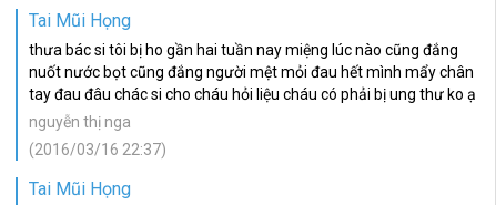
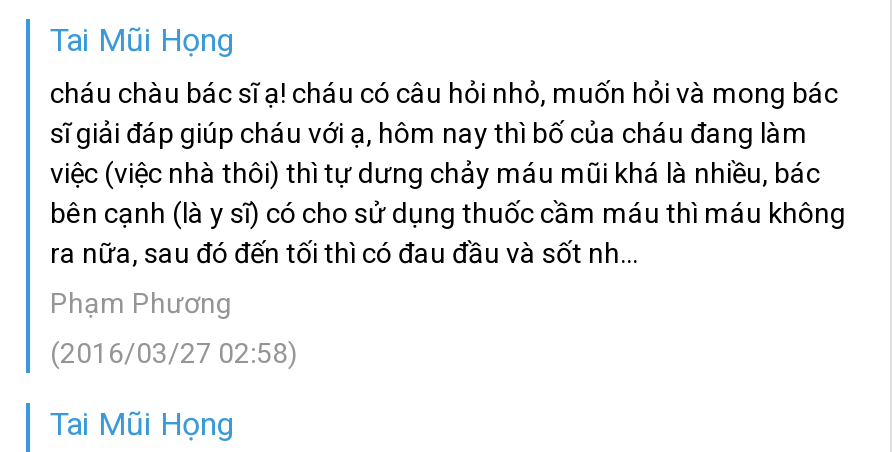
[29,41,476,103] thưa bác si tôi bị ho gần hai tuần nay miệng lúc nào cũng đắng | nuốt nước bọt cũng đắng người mệt mỏi đau hết mình mẩy chân | tay đau đâu chác si cho cháu hỏi liệu cháu có phải bị ung thư ko ạ -> [50,77,846,269] cháu chàu bác sĩ ạ! cháu có câu hỏi nhỏ, muốn hỏi và mong bác | sĩ giải đáp giúp cháu với ạ, hôm nay thì bố của cháu đang làm | việc (việc nhà thôi) thì tự dưng chảy máu mũi khá là nhiều, bác | bên cạnh (là y sĩ) có cho sử dụng thuốc cầm máu thì máu không | ra nữa, sau đó đến tối thì có đau đầu và sốt nh...
[29,113,131,131] nguyễn thị nga -> [50,287,232,319] Phạm Phương
[29,141,166,158] (2016/03/16 22:37) -> [50,337,298,369] (2016/03/27 02:58)

